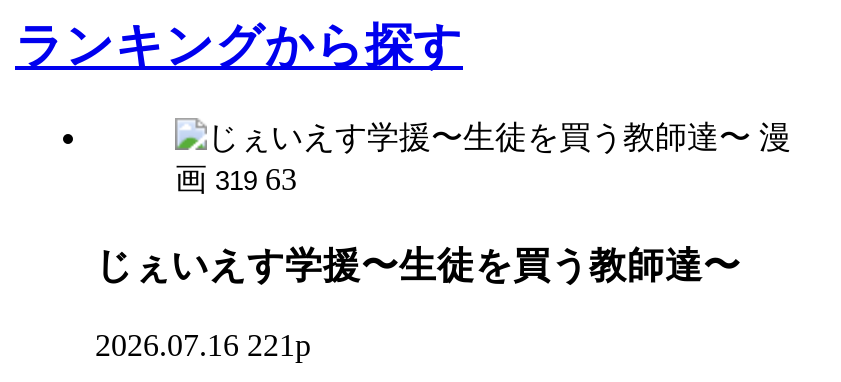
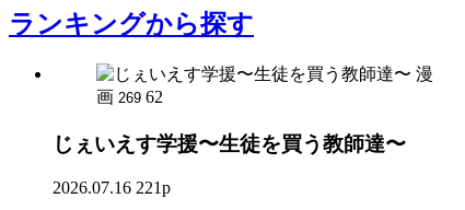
[175,162,297,196] 画 319 63 -> [96,87,163,106] 画 269 62

